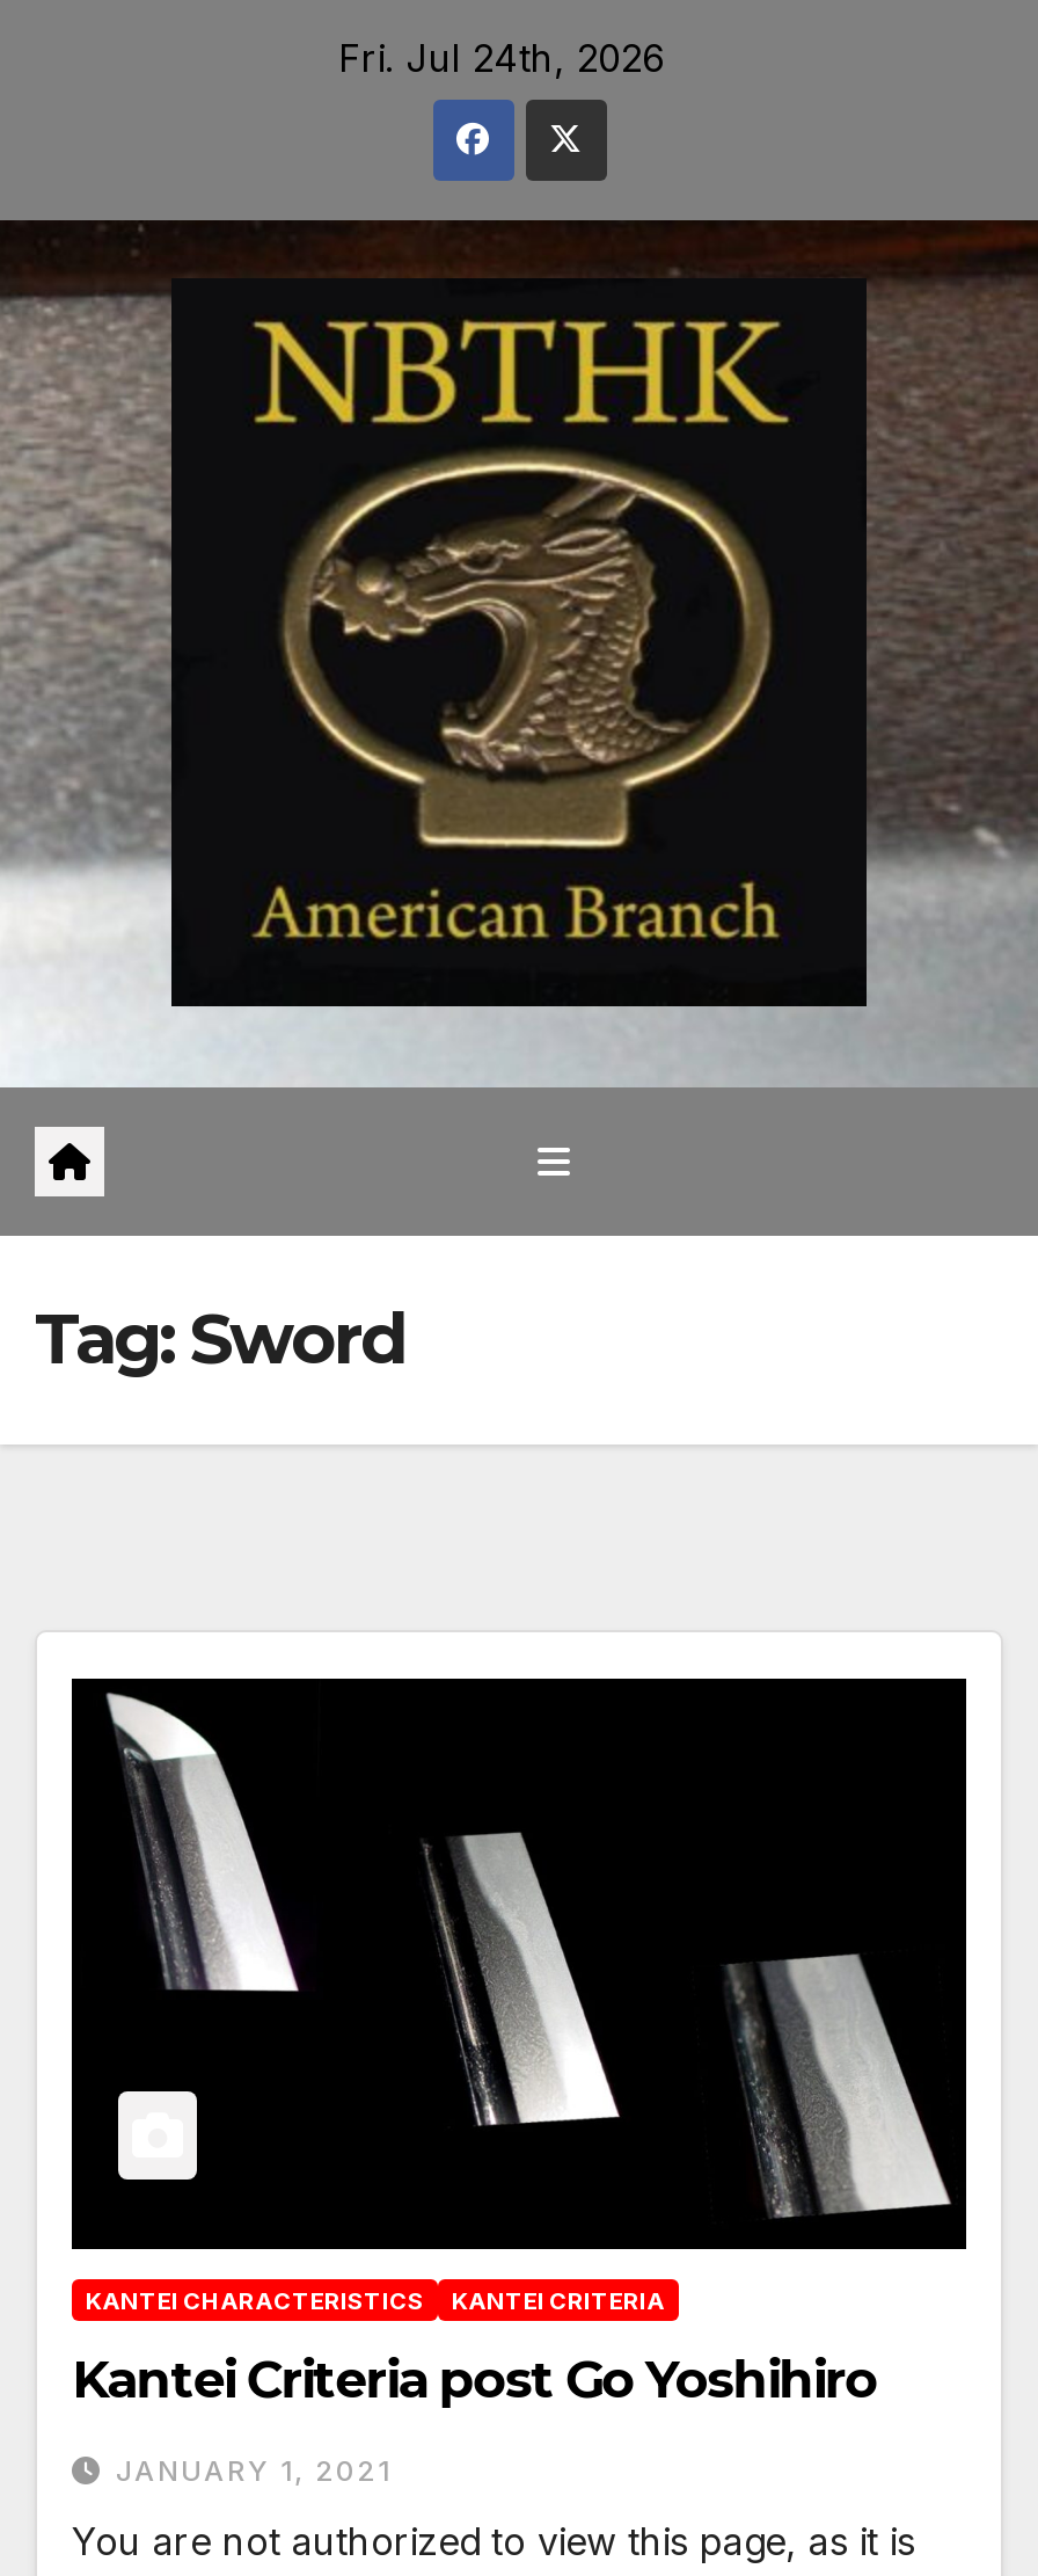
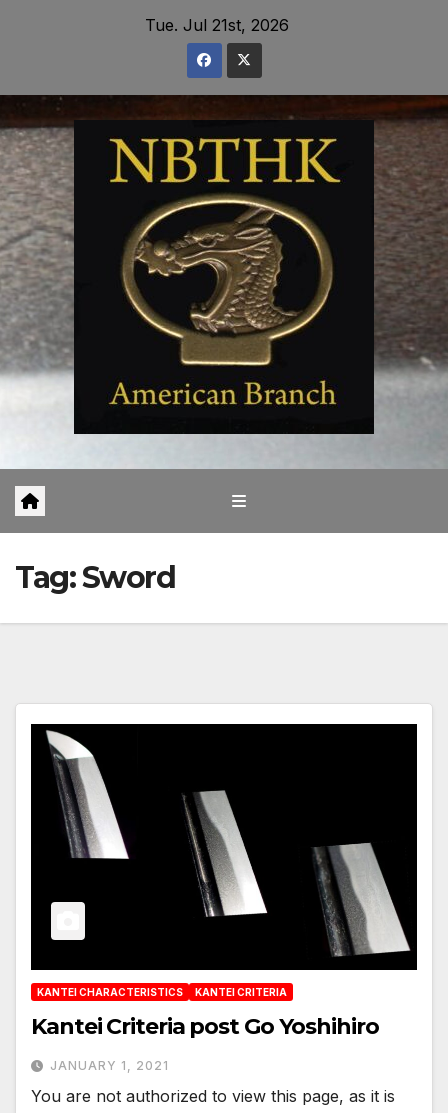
[338,35,665,81] Fri. Jul 24th, 2026 -> [144,15,288,35] Tue. Jul 21st, 2026

